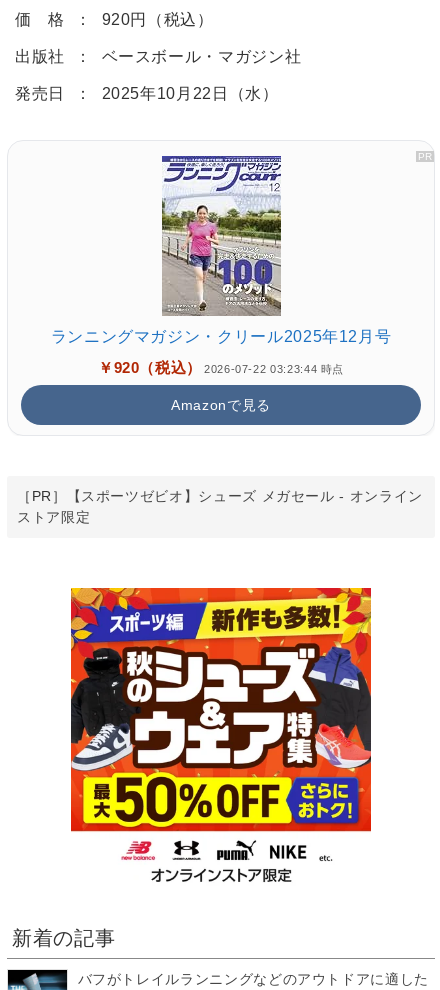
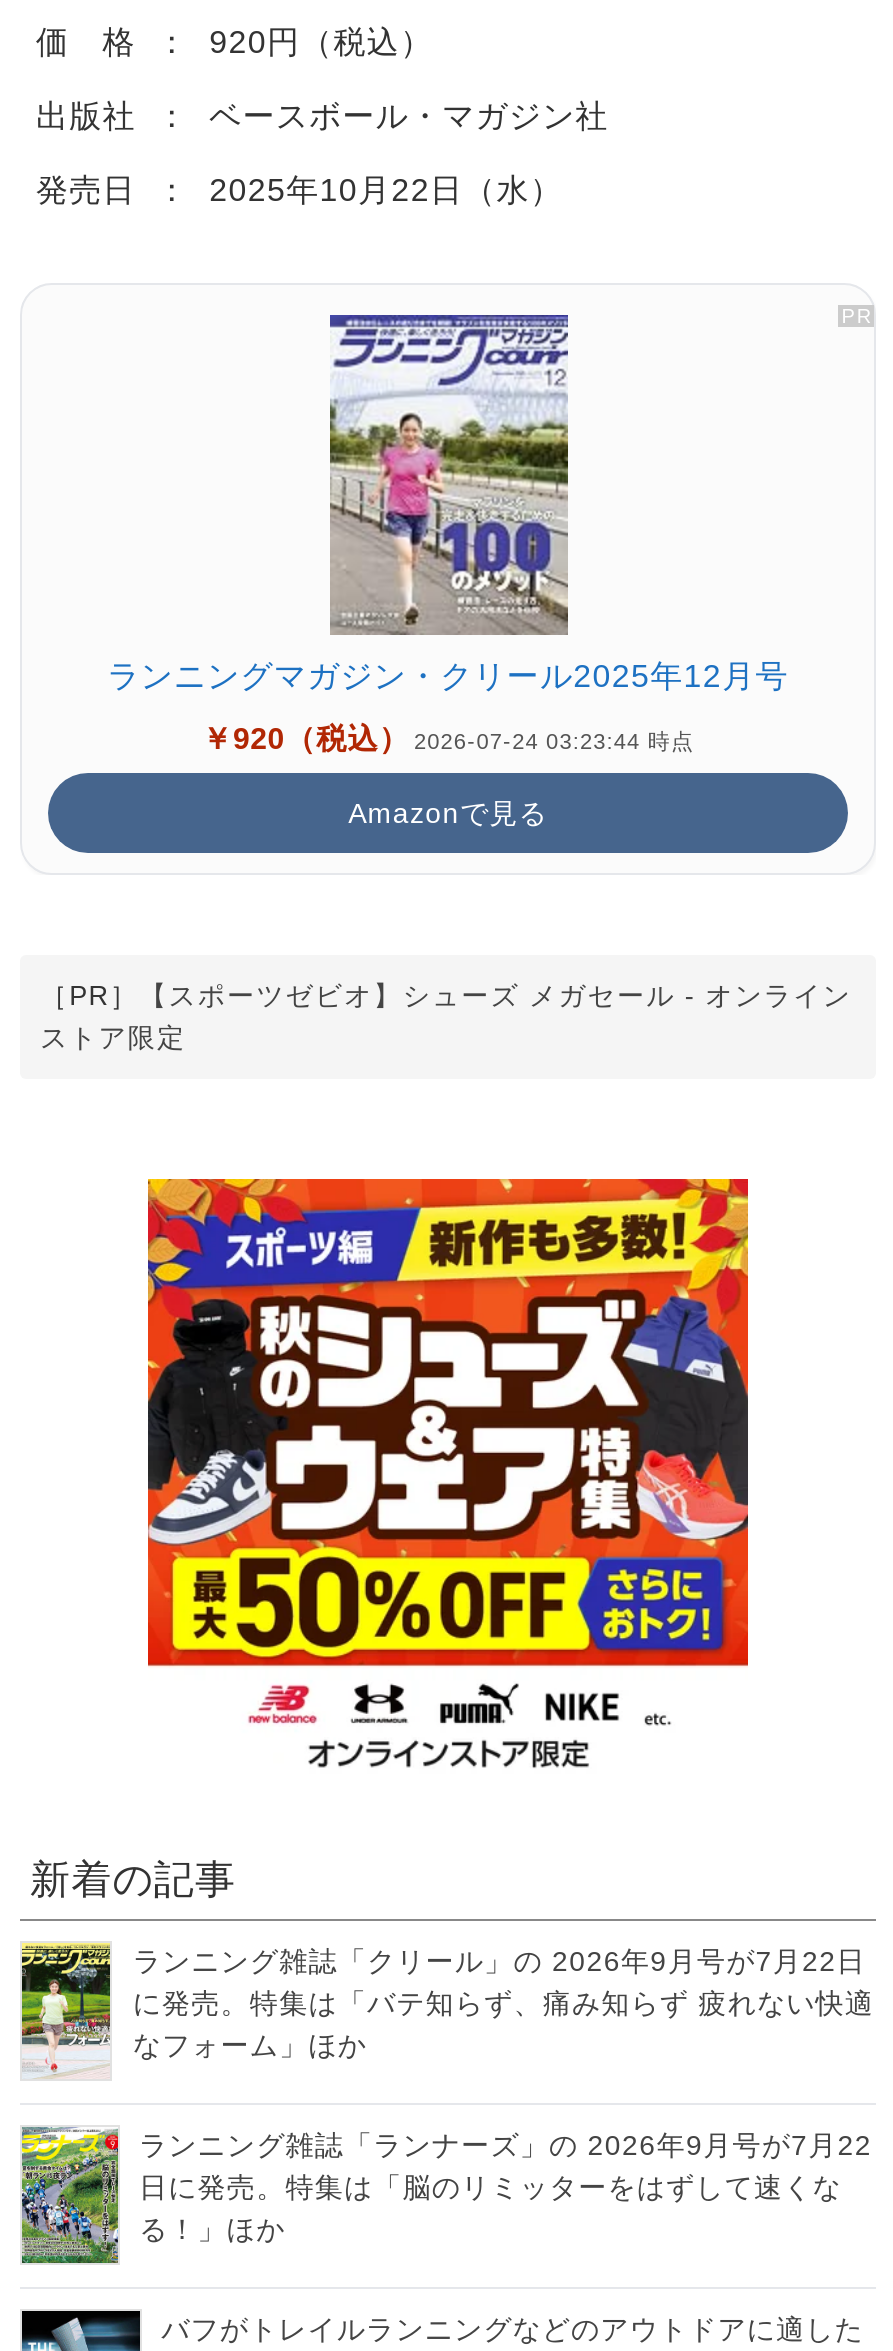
[98,359,344,376] ￥920（税込） 2026-07-22 03:23:44 時点 -> [202,721,694,755] ￥920（税込） 2026-07-24 03:23:44 時点
none -> [20,1941,874,2245] [image] | ランニング雑誌「クリール」の 2026年9月号が7月22日 | に発売。特集は「バテ知らず、痛み知らず 疲れない快適 | なフォーム」ほか | ランニング雑誌「ランナーズ」の 2026年9月号が7月22 | 日に発売。特集は「脳のリミッターをはずして速くな | る！」ほか
none -> [20,2125,118,2265] [image]

